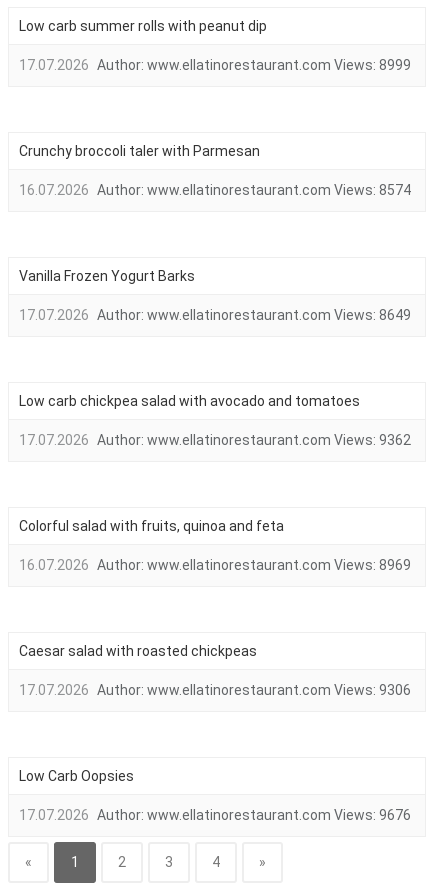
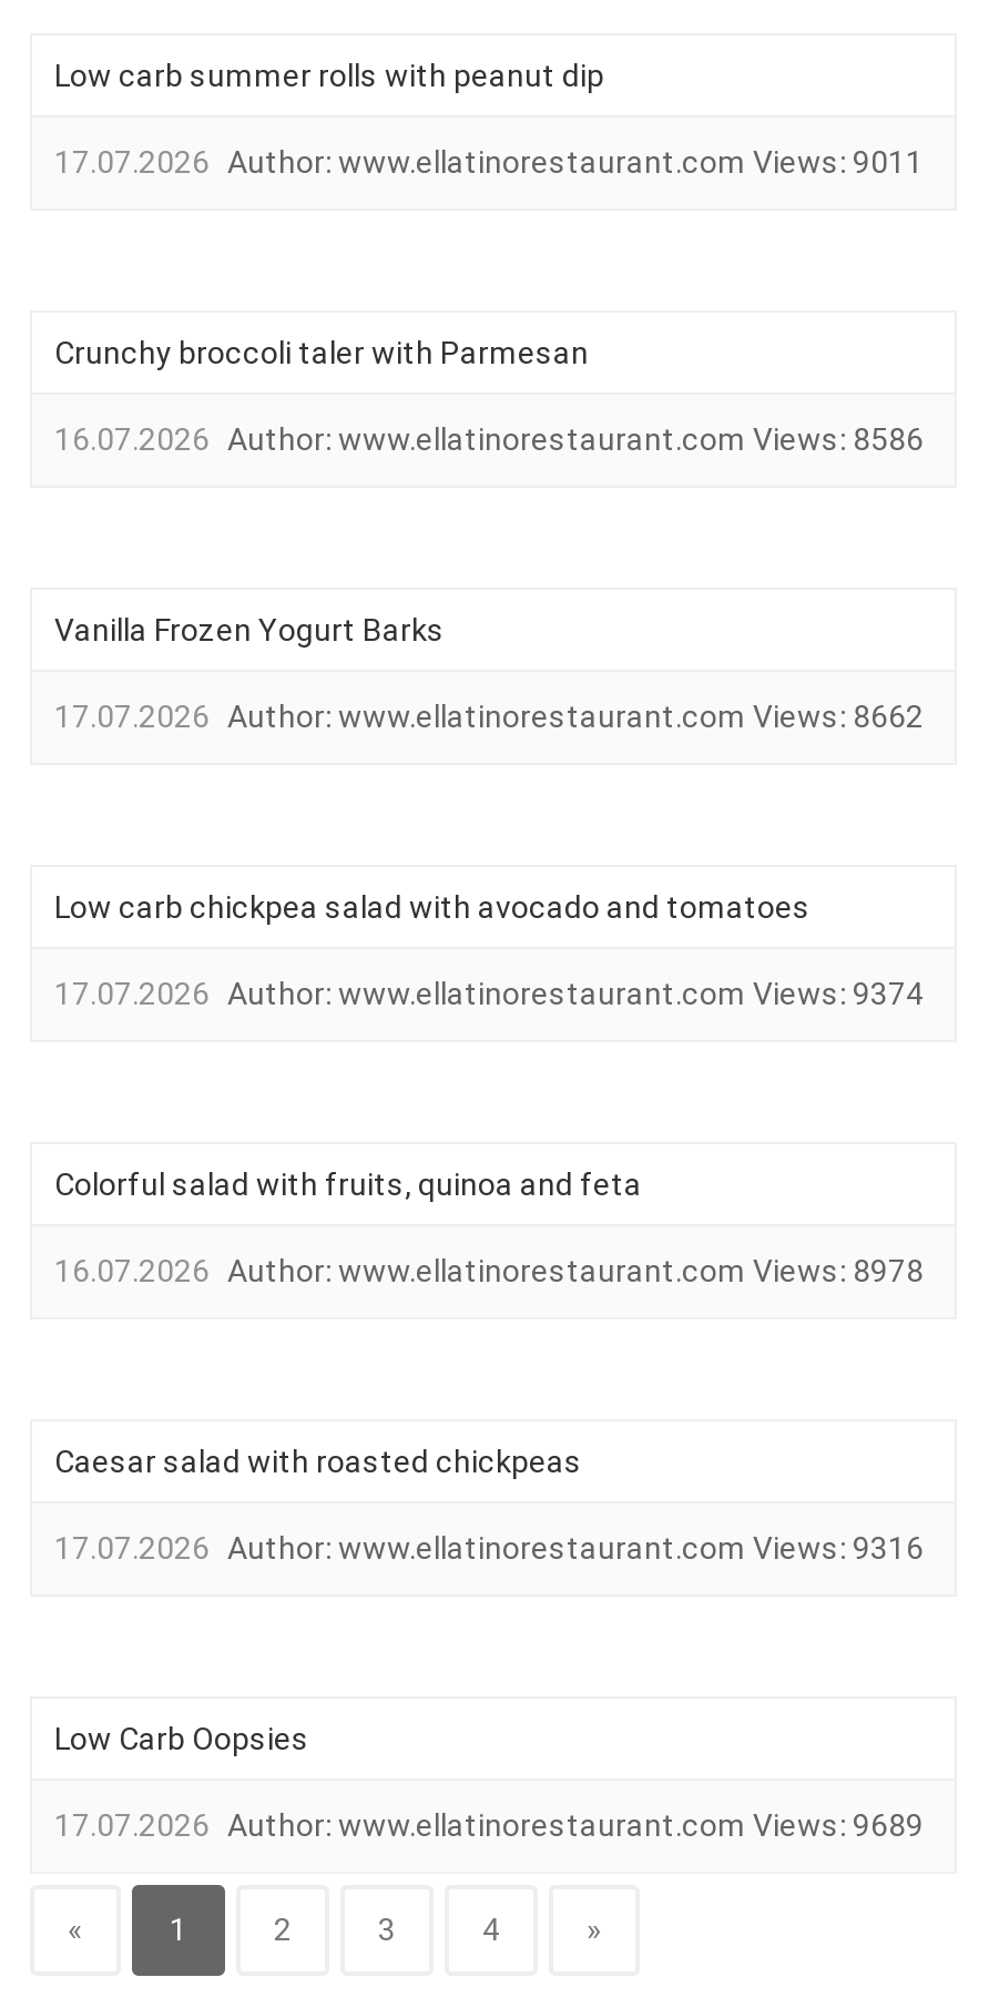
[19,57,411,73] 17.07.2026 Author: www.ellatinorestaurant.com Views: 8999 -> [54,144,924,180] 17.07.2026 Author: www.ellatinorestaurant.com Views: 9011
[19,182,411,198] 16.07.2026 Author: www.ellatinorestaurant.com Views: 8574 -> [54,421,924,457] 16.07.2026 Author: www.ellatinorestaurant.com Views: 8586
[19,307,411,323] 17.07.2026 Author: www.ellatinorestaurant.com Views: 8649 -> [54,699,924,734] 17.07.2026 Author: www.ellatinorestaurant.com Views: 8662
[19,432,411,448] 17.07.2026 Author: www.ellatinorestaurant.com Views: 9362 -> [54,976,924,1011] 17.07.2026 Author: www.ellatinorestaurant.com Views: 9374
[19,557,411,573] 16.07.2026 Author: www.ellatinorestaurant.com Views: 8969 -> [54,1253,924,1288] 16.07.2026 Author: www.ellatinorestaurant.com Views: 8978
[19,682,411,698] 17.07.2026 Author: www.ellatinorestaurant.com Views: 9306 -> [54,1530,924,1566] 17.07.2026 Author: www.ellatinorestaurant.com Views: 9316
[19,807,411,823] 17.07.2026 Author: www.ellatinorestaurant.com Views: 9676 -> [54,1807,924,1843] 17.07.2026 Author: www.ellatinorestaurant.com Views: 9689

